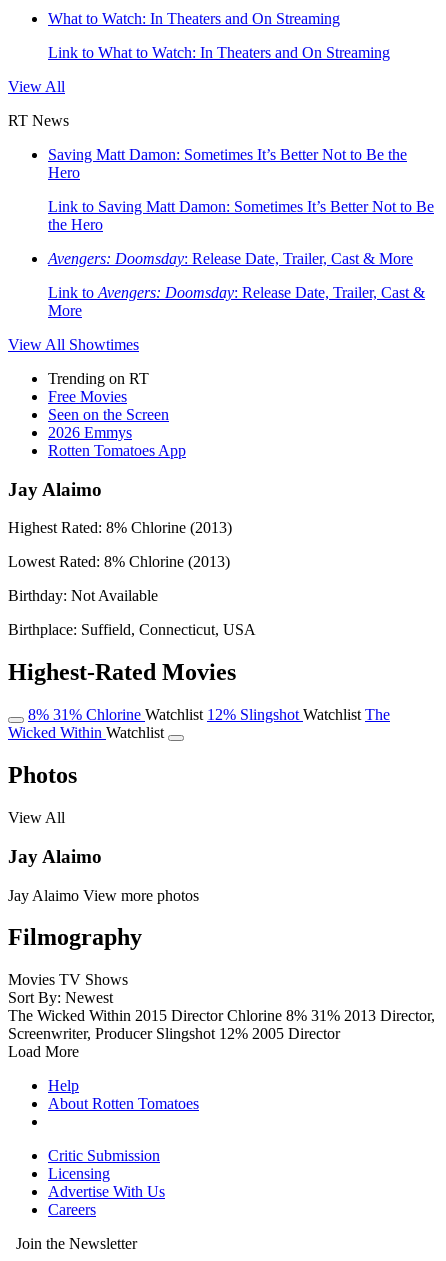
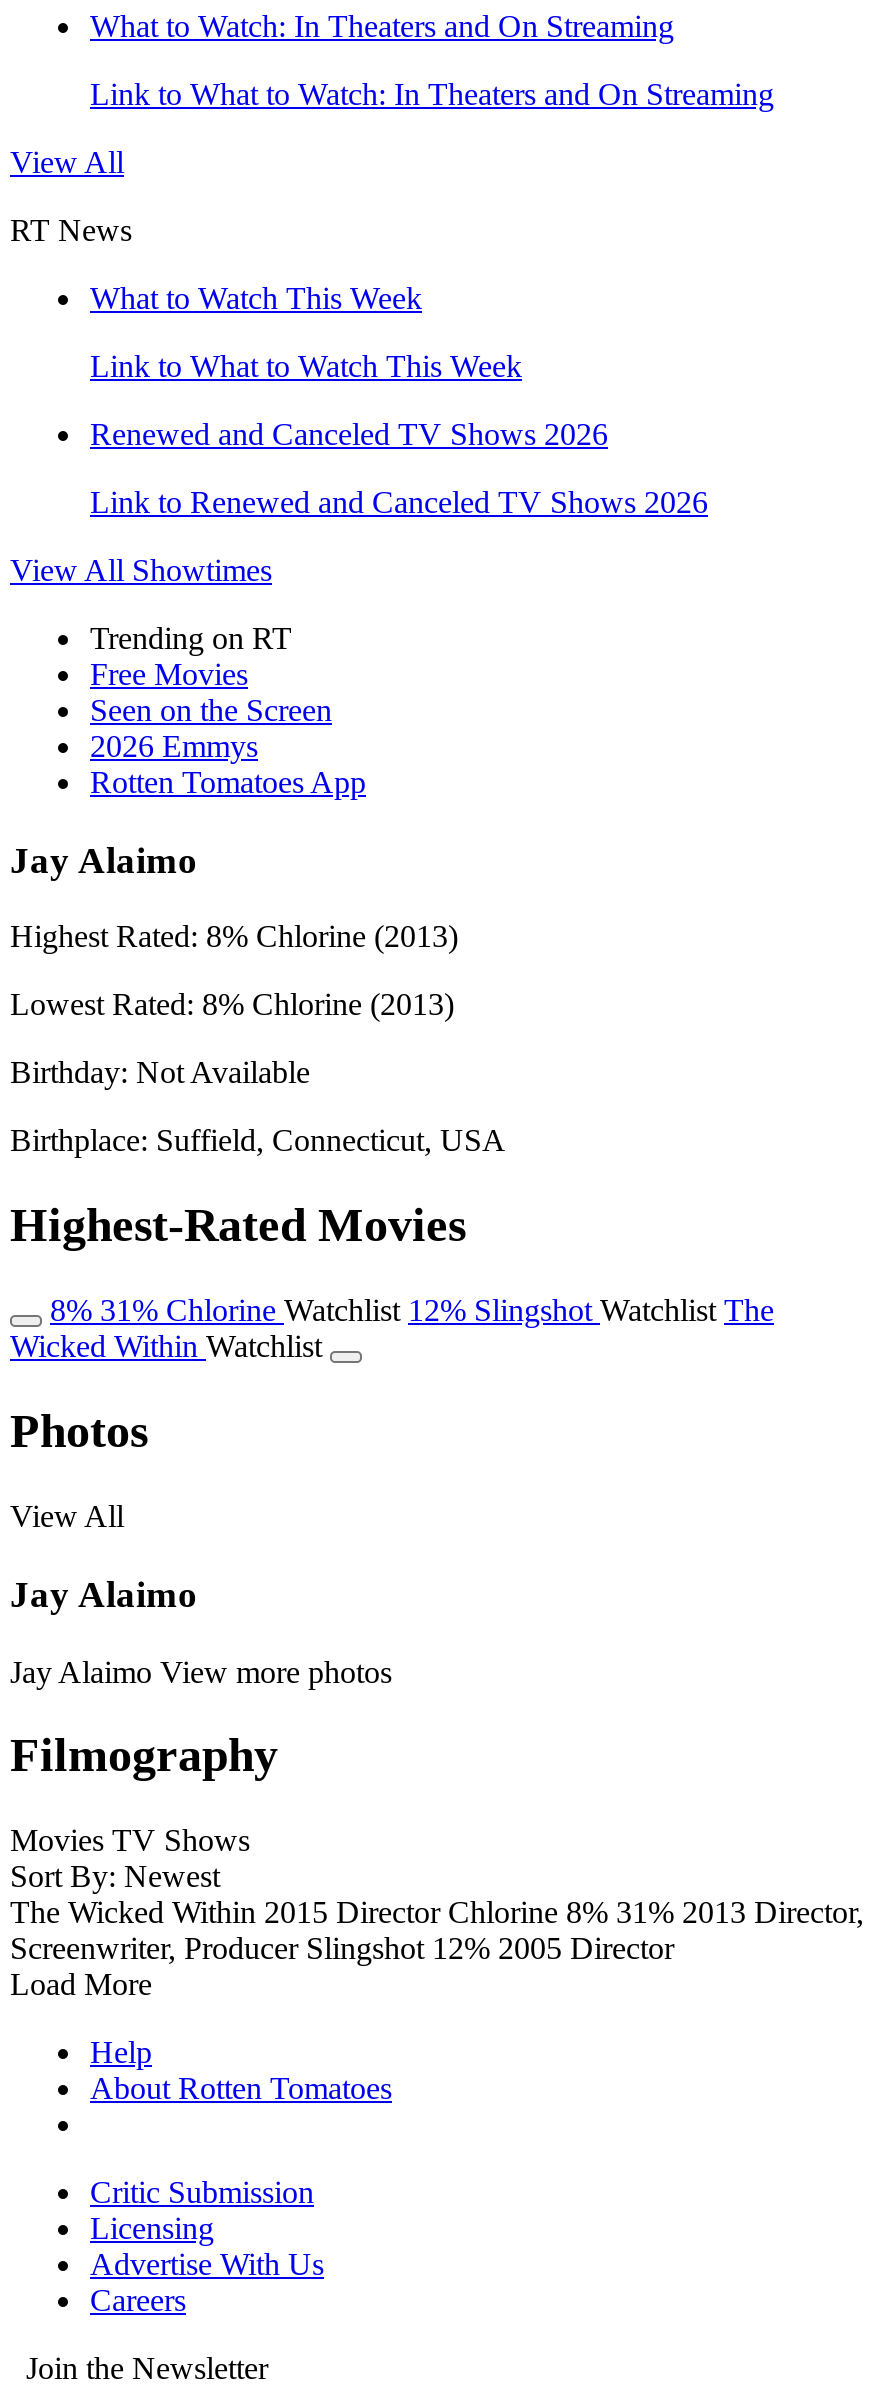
[48,146,407,181] Saving Matt Damon: Sometimes It’s Better Not to Be the | Hero -> [90,281,422,315] What to Watch This Week
[48,198,434,233] Link to Saving Matt Damon: Sometimes It’s Better Not to Be | the Hero -> [90,349,522,383] Link to What to Watch This Week
[48,250,413,267] Avengers: Doomsday: Release Date, Trailer, Cast & More -> [90,417,608,451] Renewed and Canceled TV Shows 2026
[48,284,425,319] Link to Avengers: Doomsday: Release Date, Trailer, Cast & | More -> [90,485,708,519] Link to Renewed and Canceled TV Shows 2026

